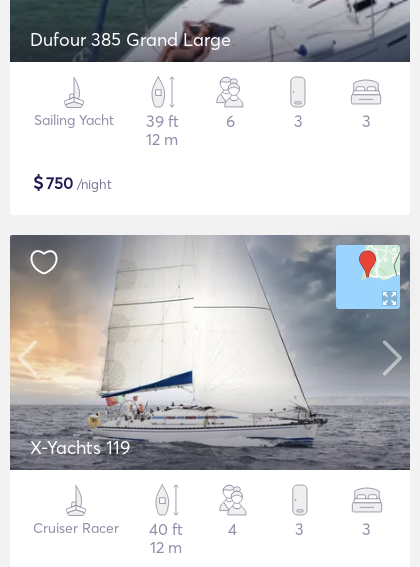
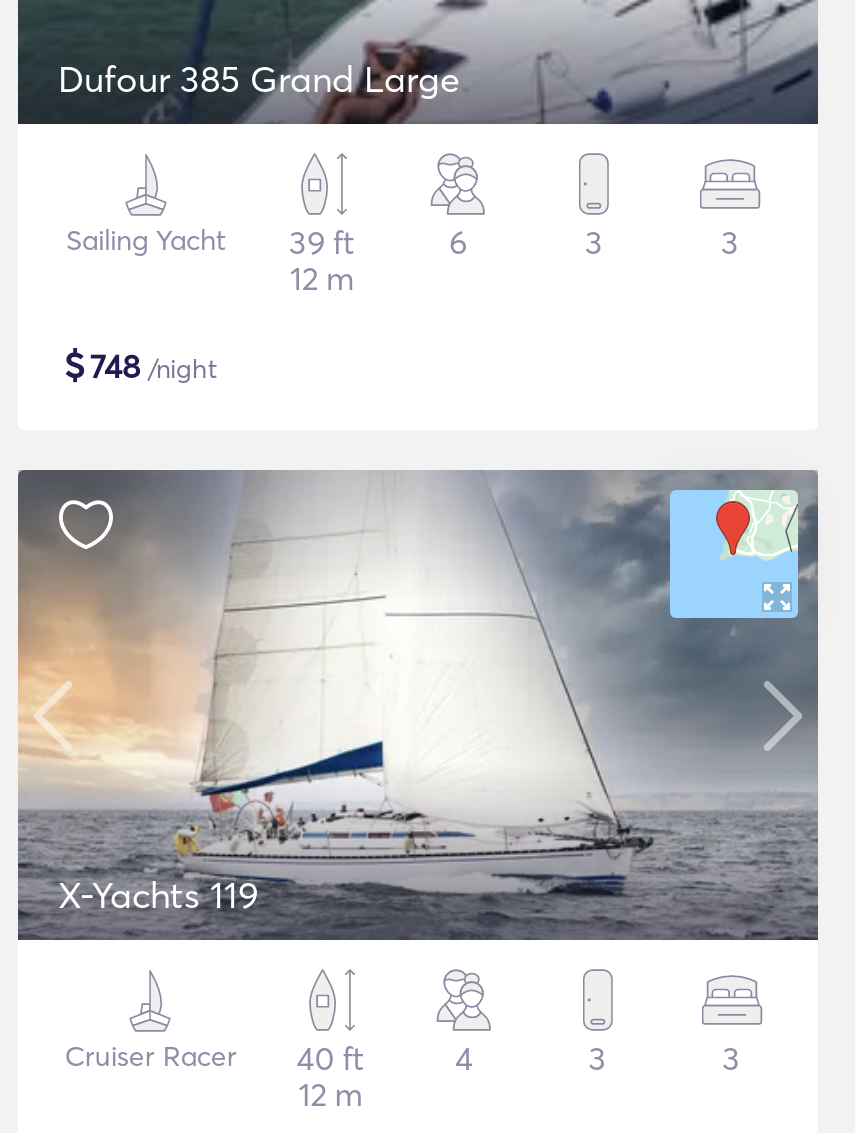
[33,171,112,194] $750 /night -> [64,342,218,388] $748 /night

